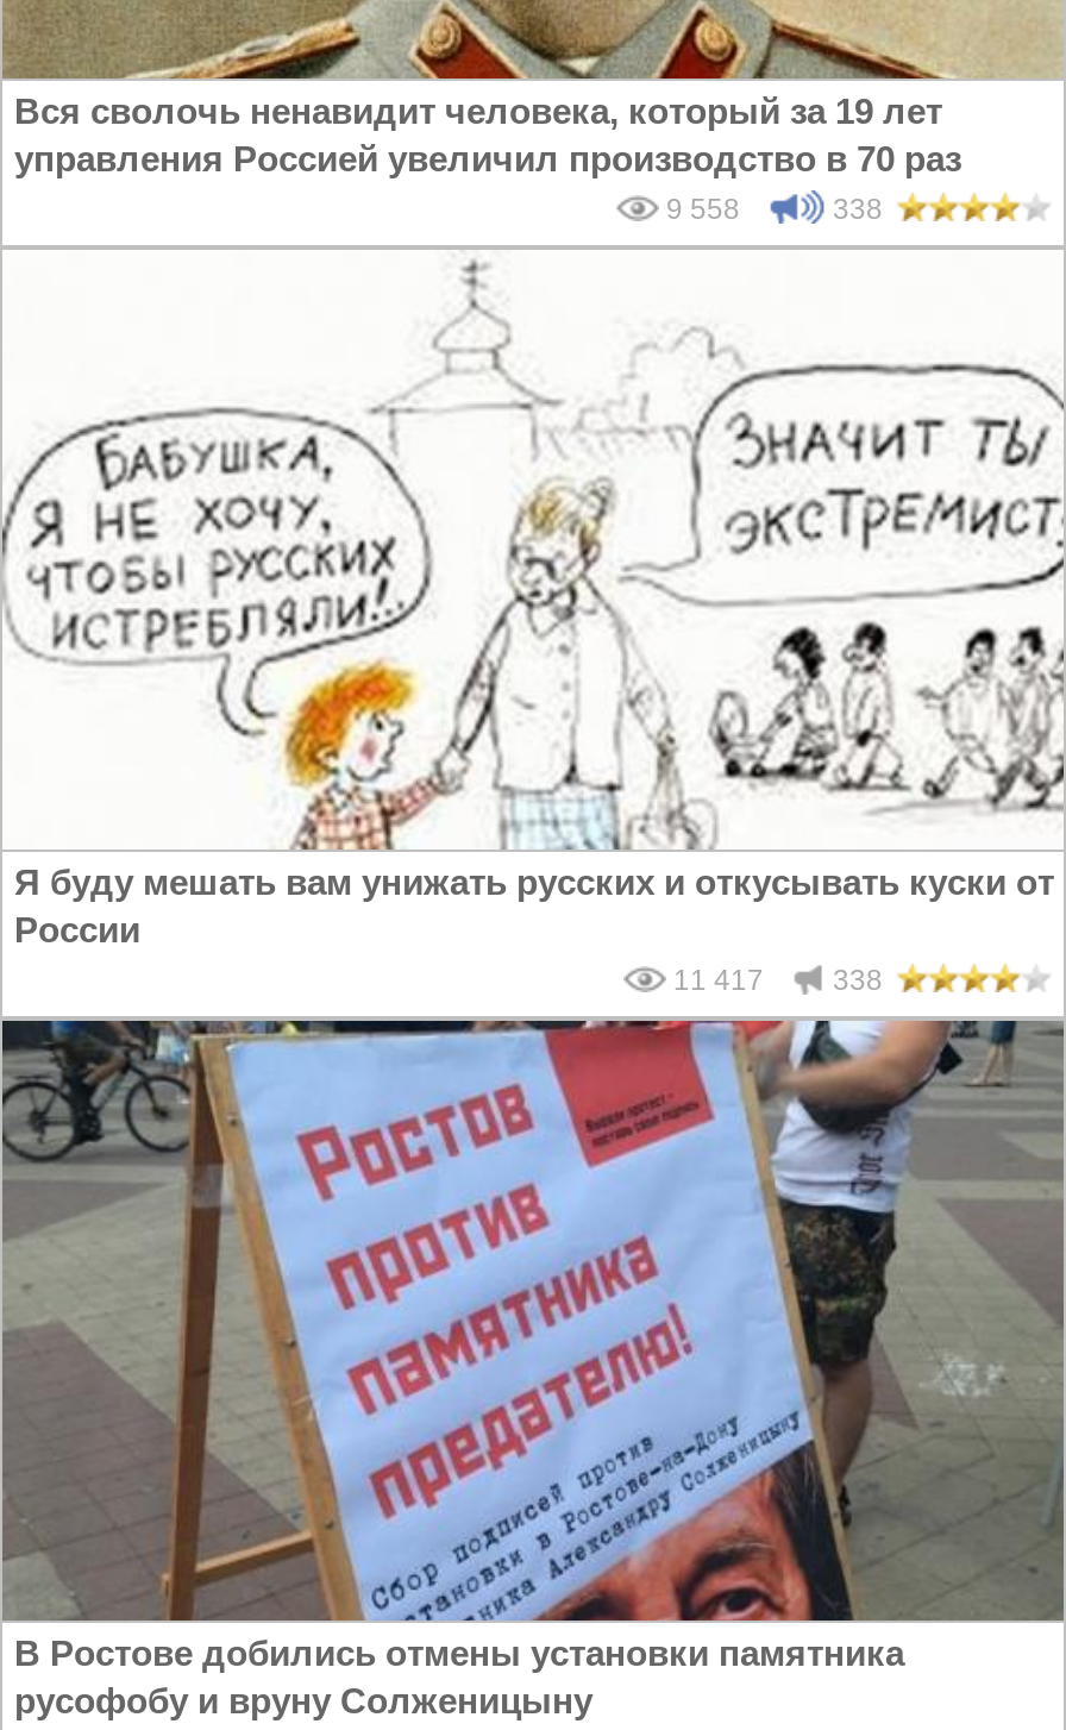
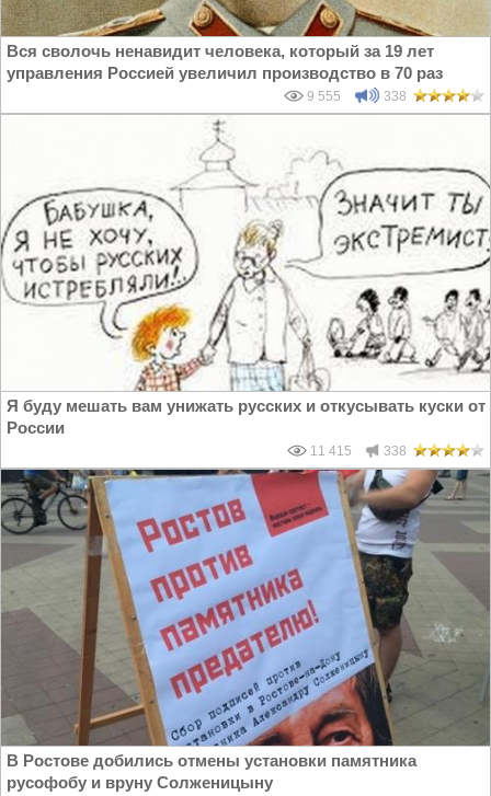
[659,193,740,226] 9 558 -> [304,89,341,104] 9 555
[666,964,883,997] 11 417 338 -> [307,443,407,459] 11 415 338

